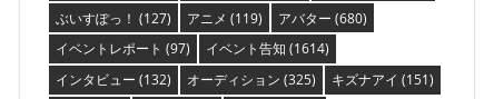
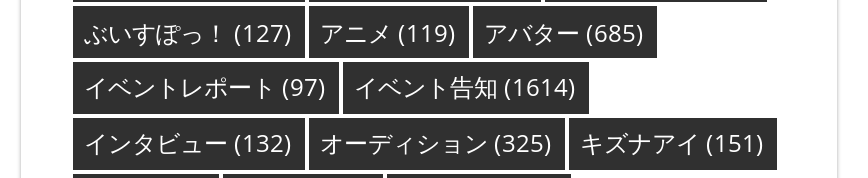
[55,8,367,27] ぶいすぽっ！(127) アニメ(119) アバター(680) -> [84,15,644,49] ぶいすぽっ！(127) アニメ(119) アバター(685)

